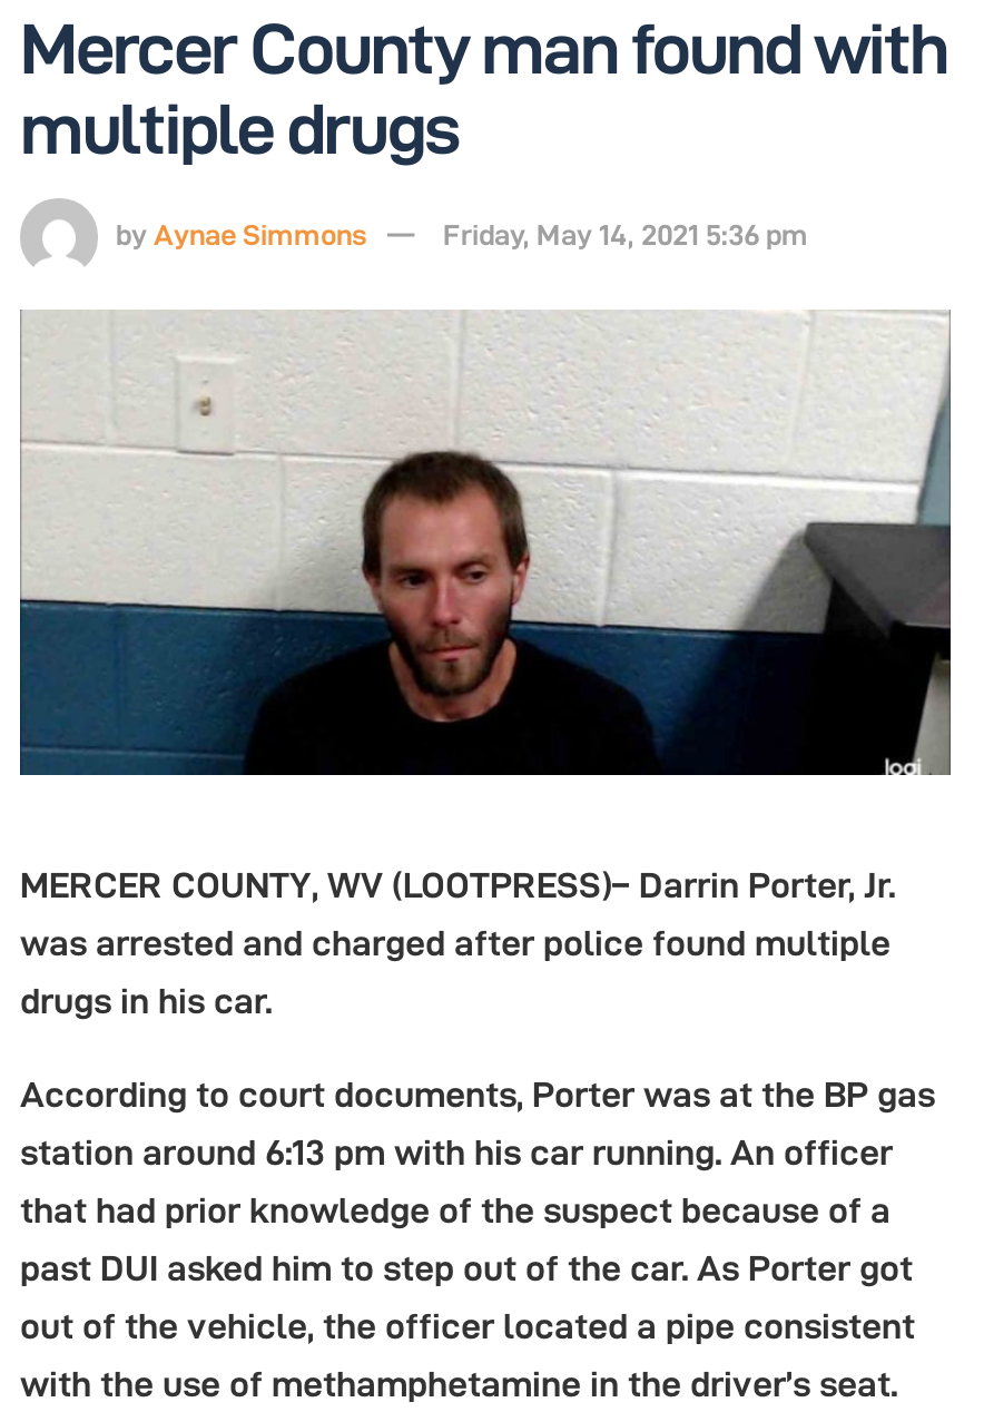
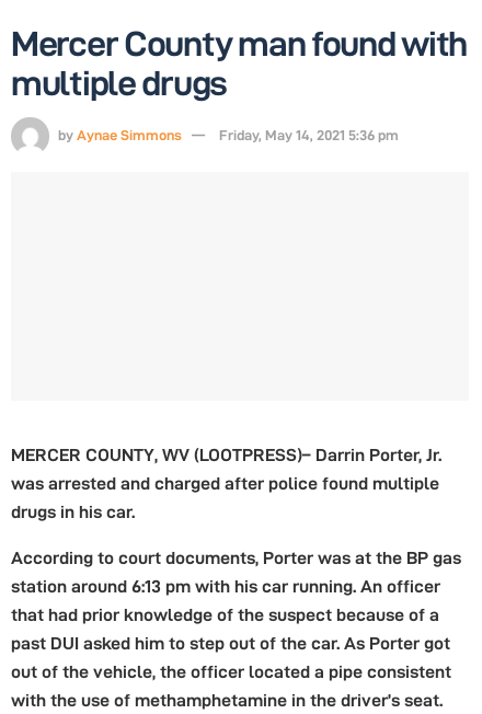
[18,310,953,777] [image] -> none

